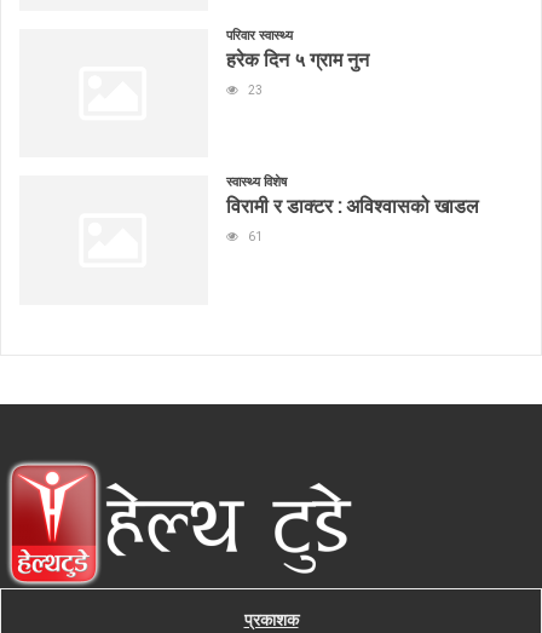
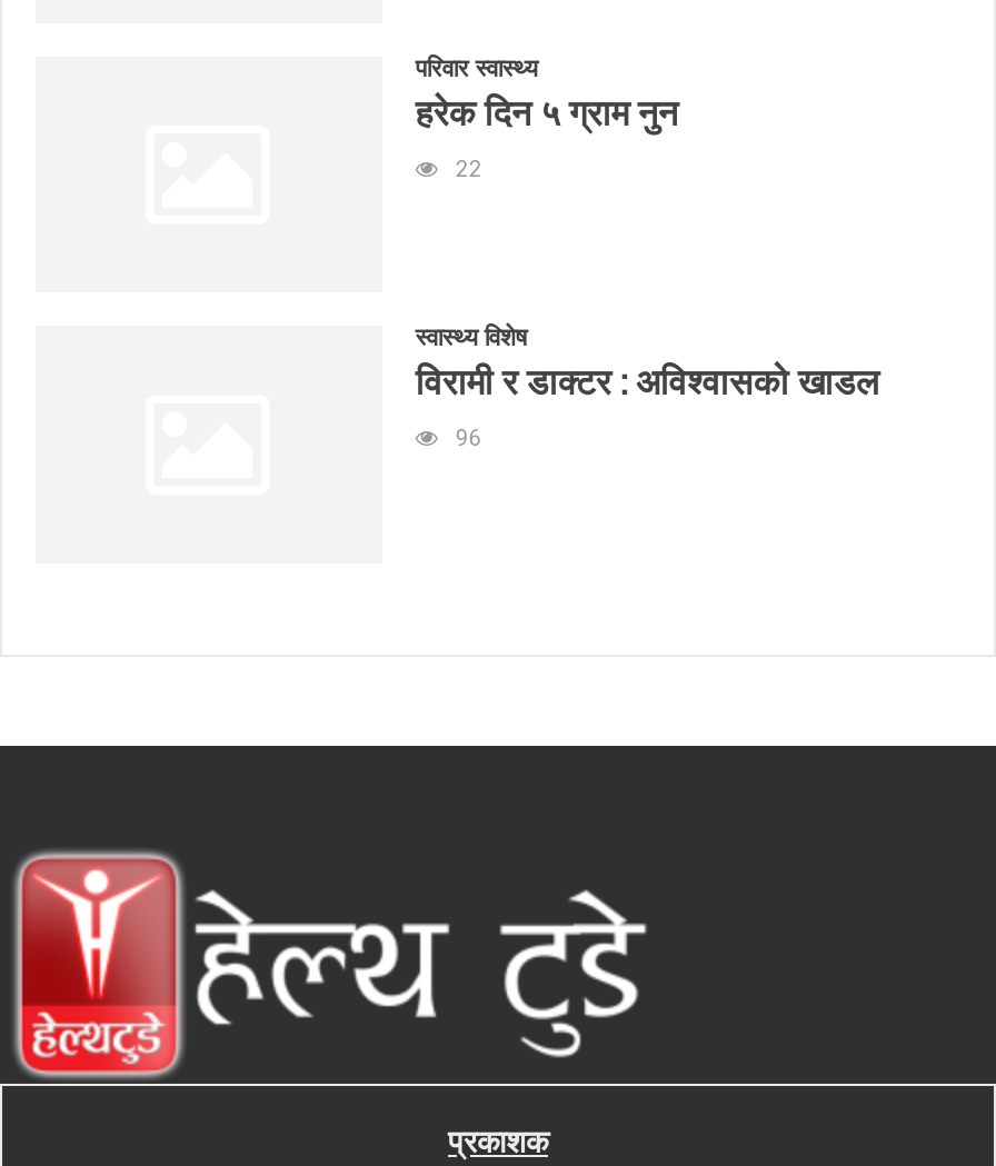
[248,84,262,97] 23 -> [455,157,482,181] 22
[248,230,262,244] 61 -> [455,427,482,451] 96

